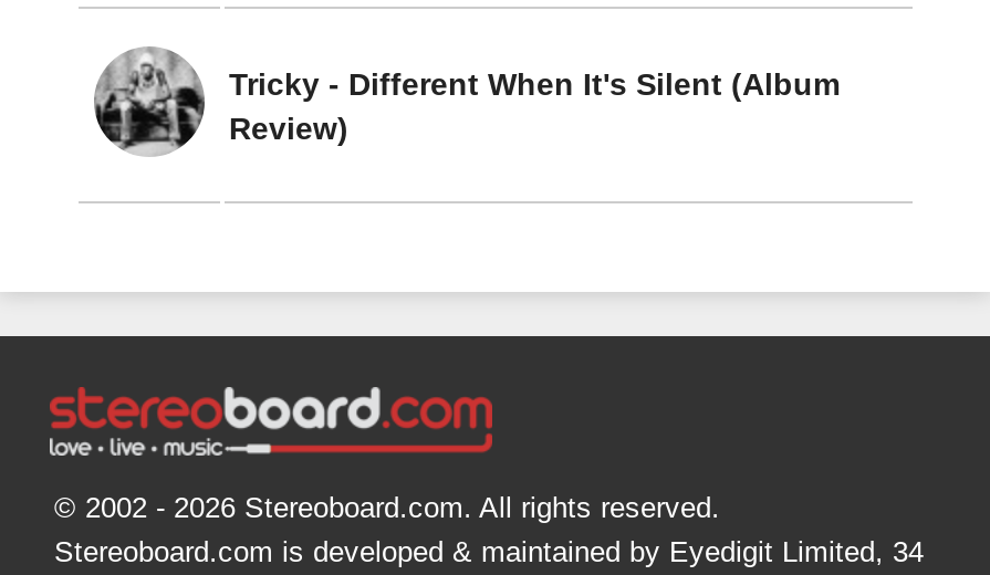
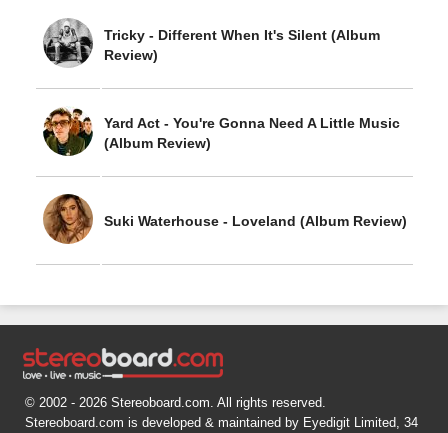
none -> [42,107,400,157] [image] | Yard Act - You're Gonna Need A Little Music | (Album Review)
none -> [43,194,407,244] [image] | Suki Waterhouse - Loveland (Album Review)

